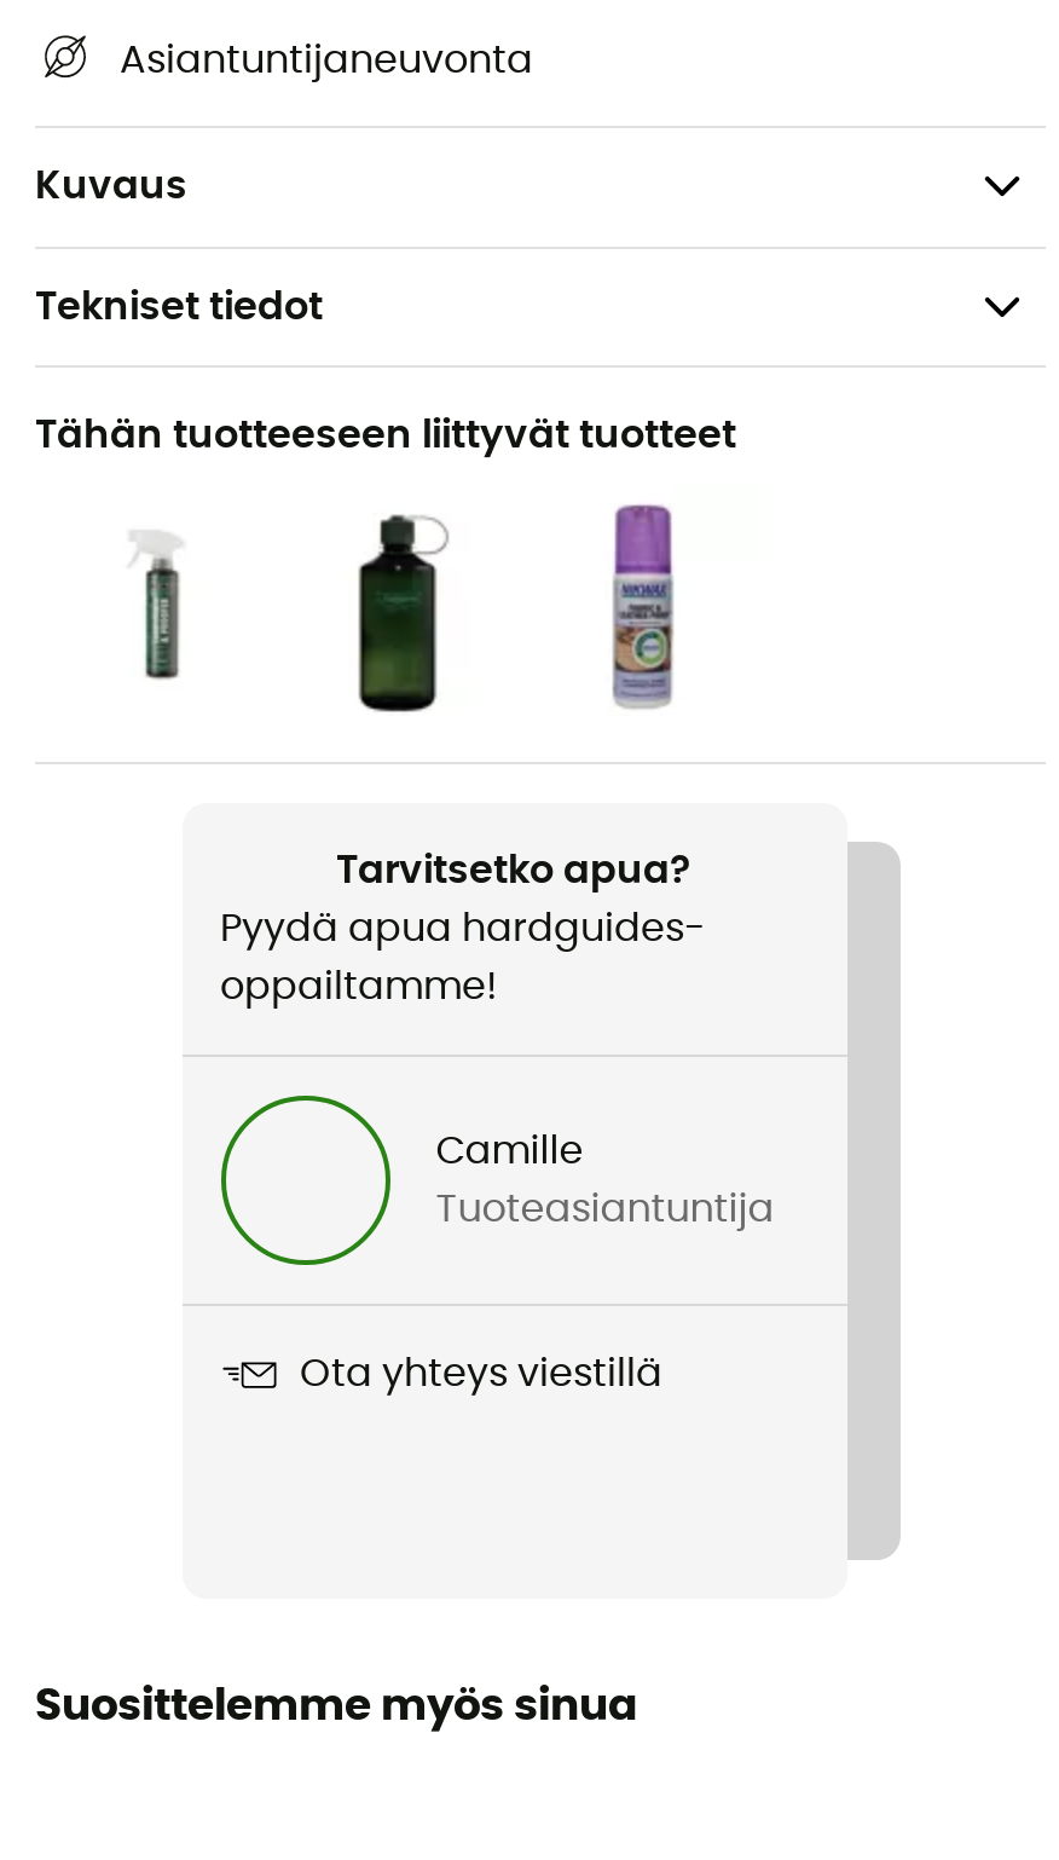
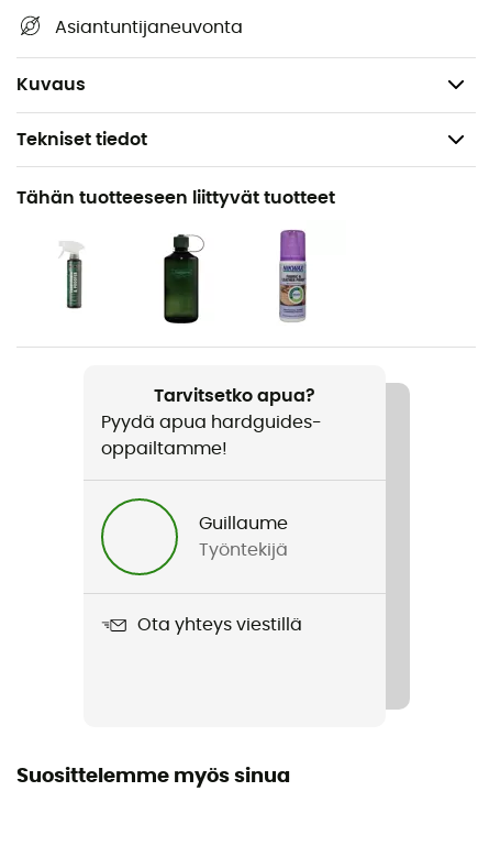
[436,1131,583,1170] Camille -> [199,515,288,532] Guillaume
[436,1189,774,1228] Tuoteasiantuntija -> [199,541,288,559] Työntekijä

